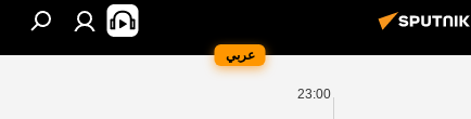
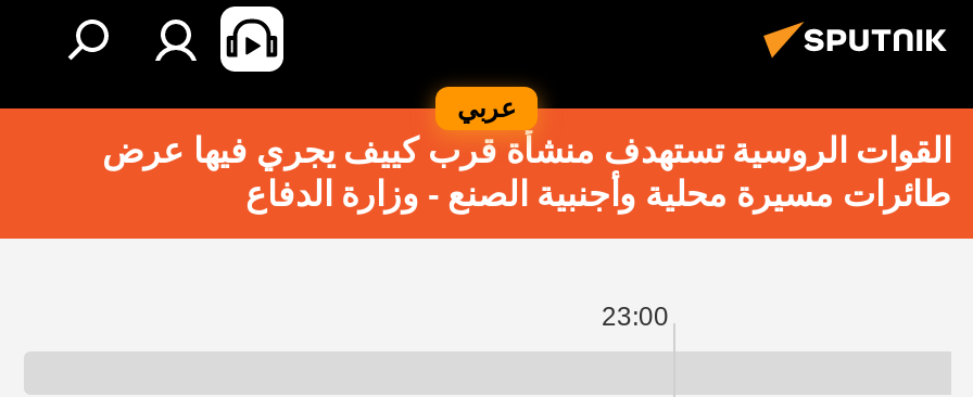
none -> [7,106,966,241] [image] | القوات الروسية تستهدف منشأة قرب كييف يجري فيها عرض | طائرات مسيرة محلية وأجنبية الصنع - وزارة الدفاع

